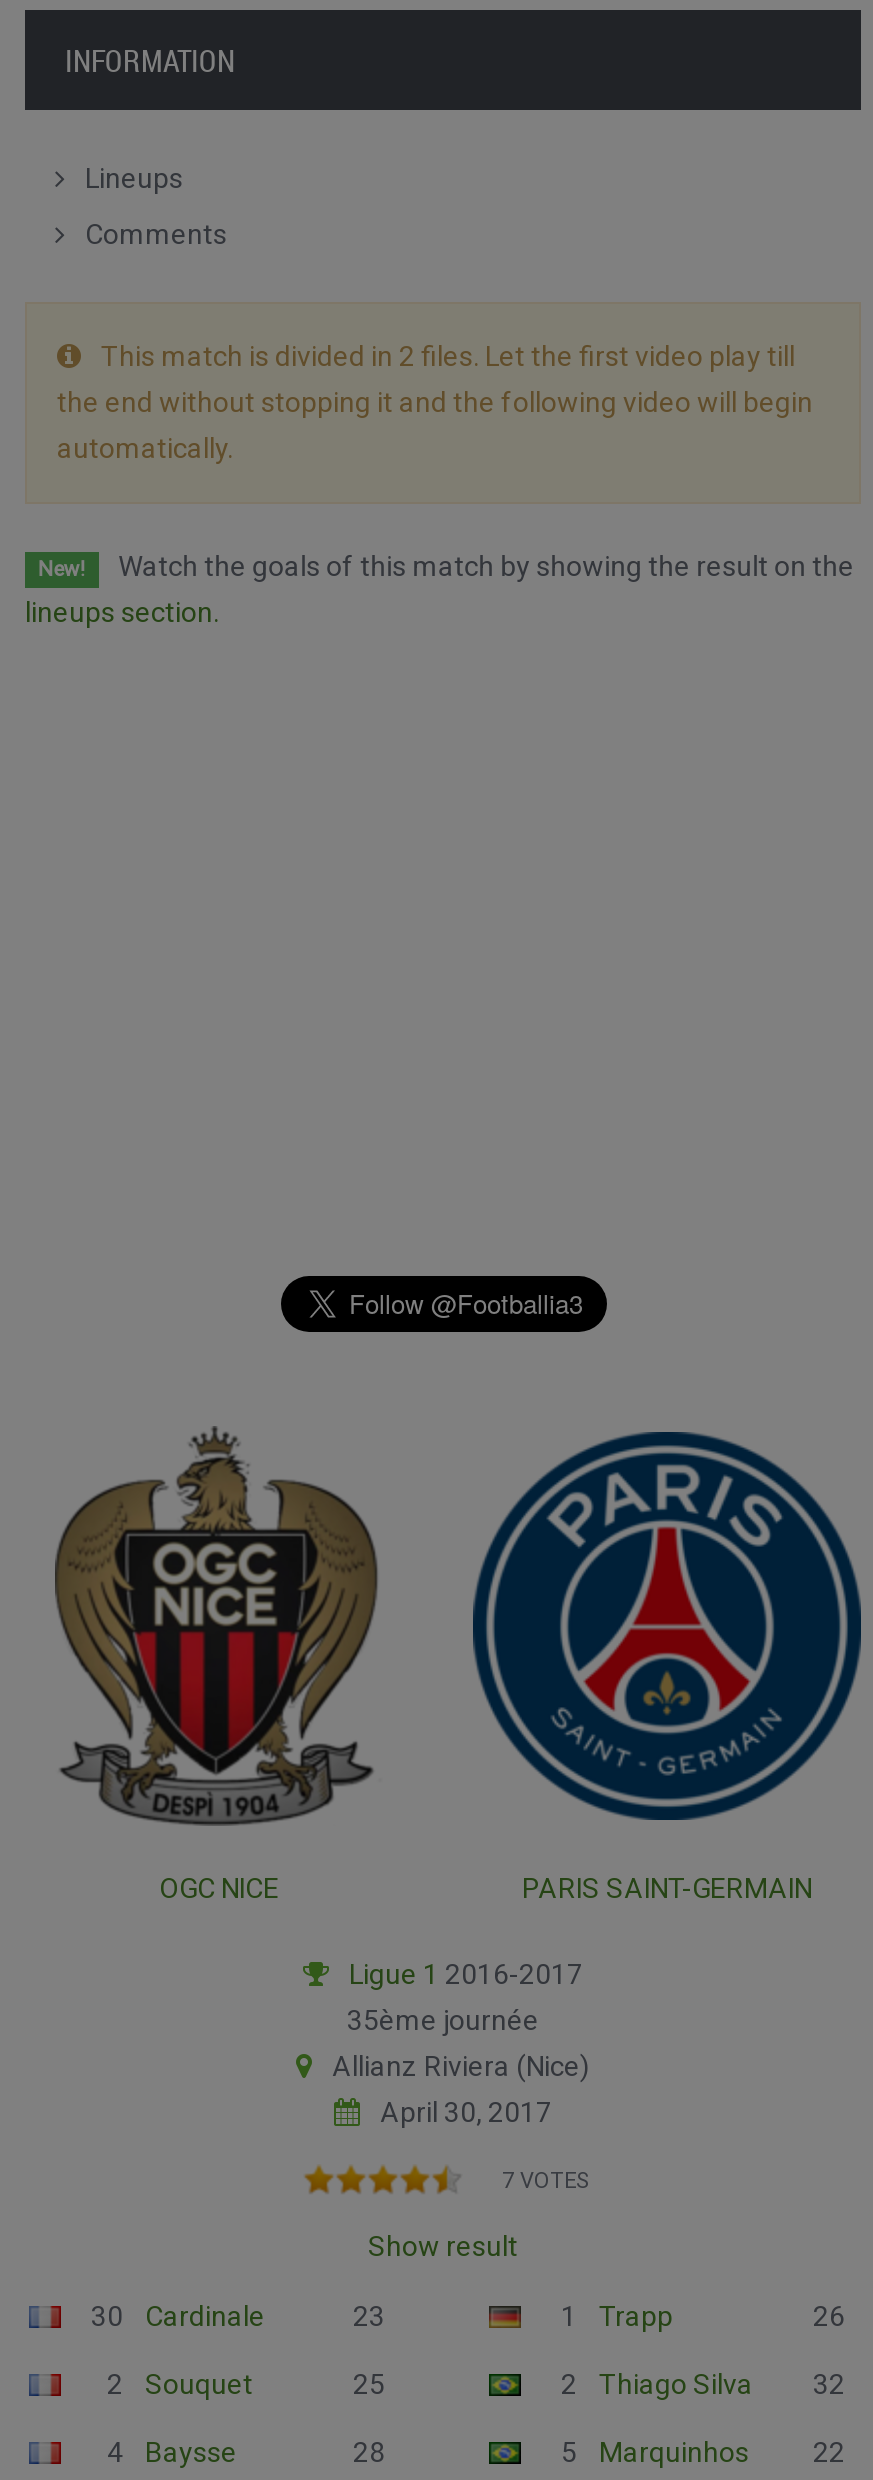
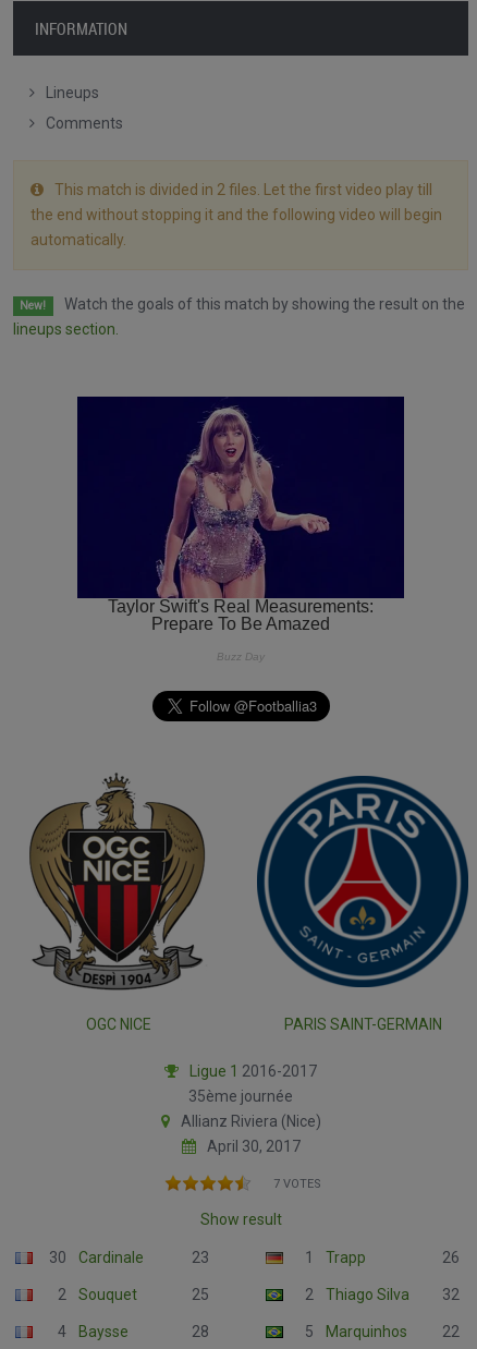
none -> [76,396,405,633] [image]

